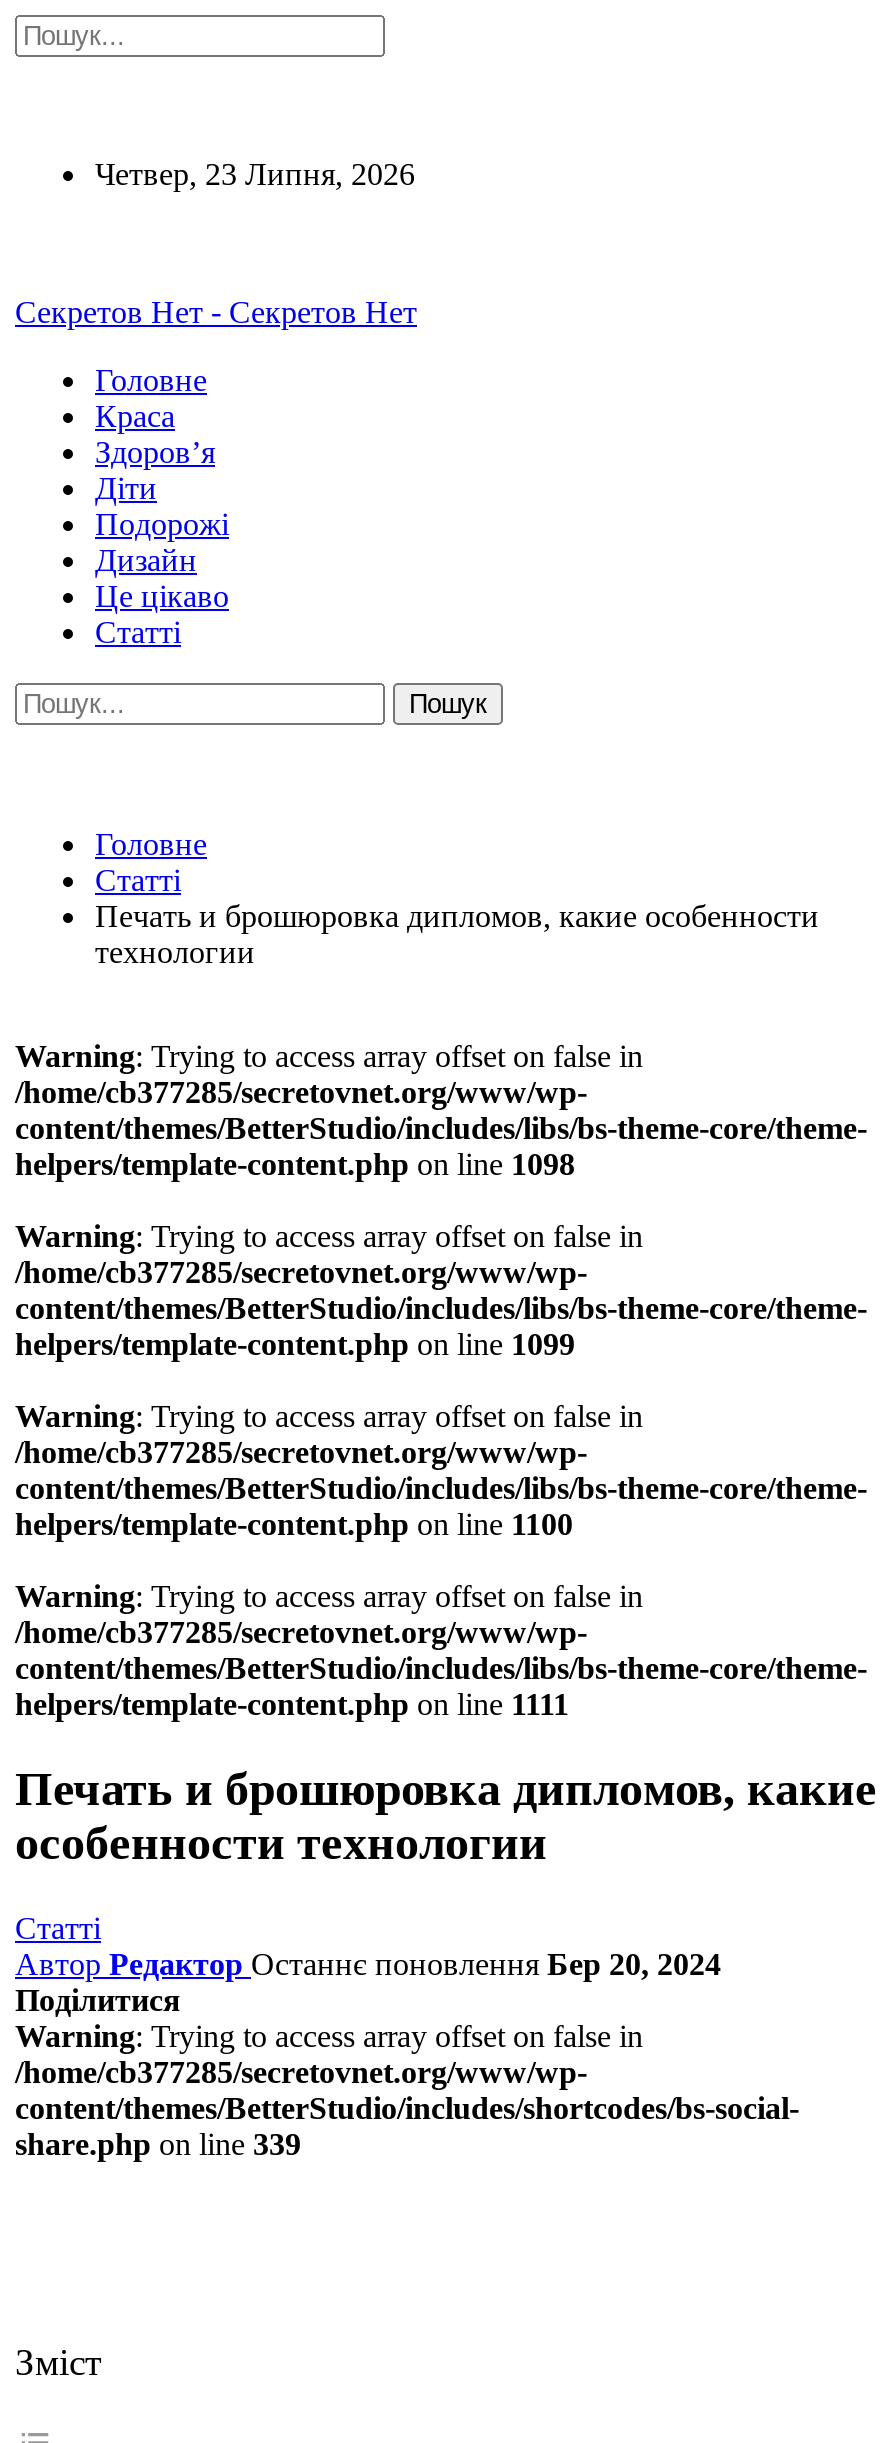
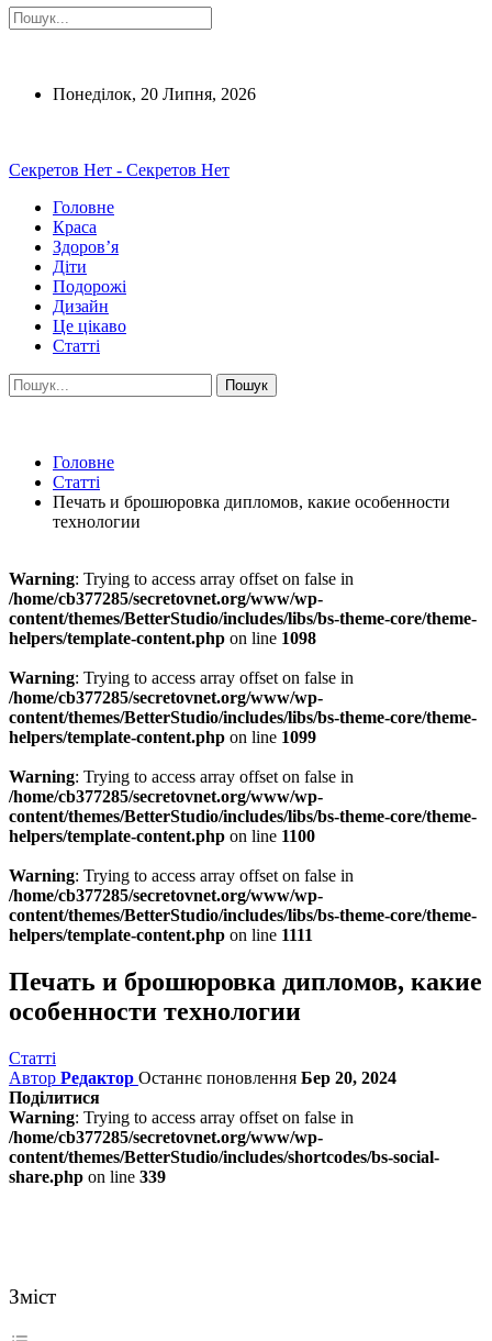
[95,157,415,191] Четвер, 23 Липня, 2026 -> [53,85,256,103] Понеділок, 20 Липня, 2026

